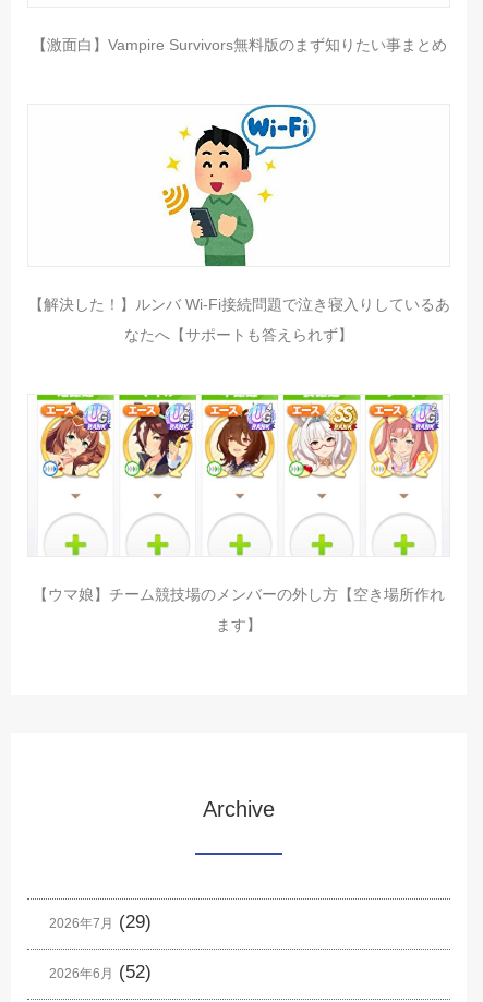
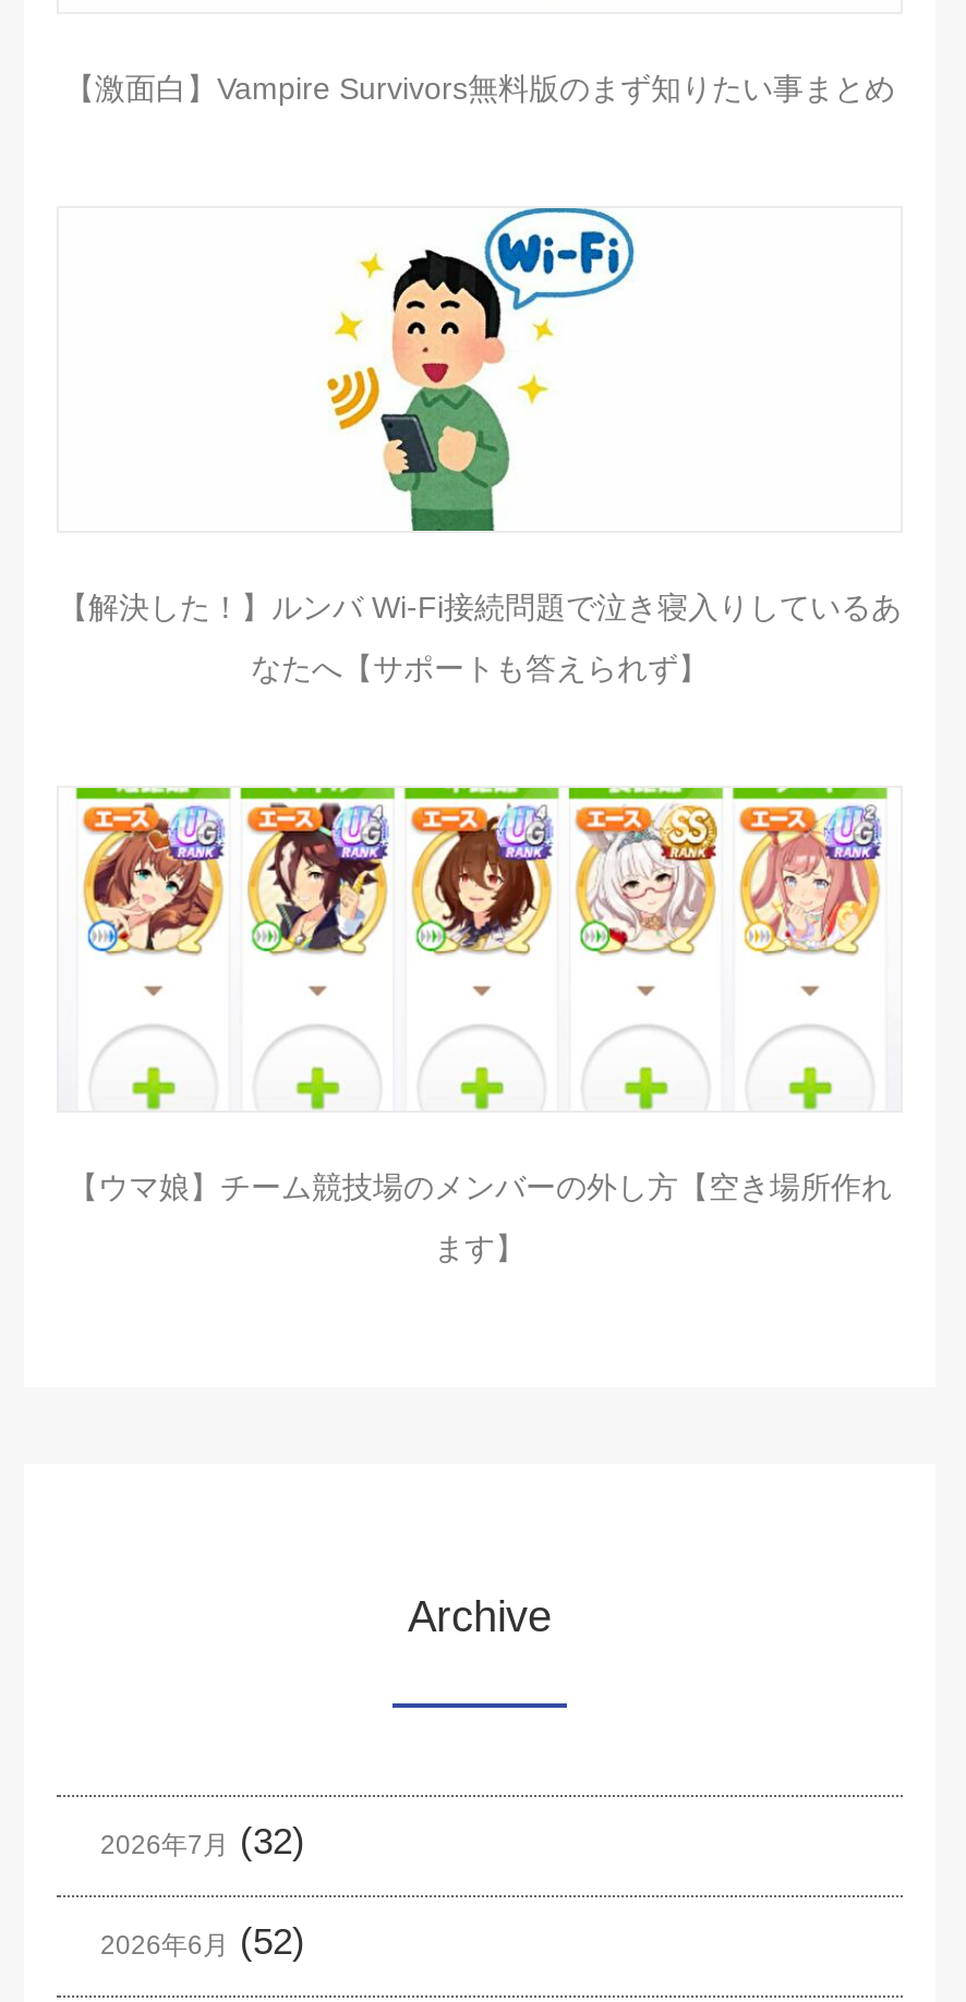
[49,912,152,932] 2026年7月(29) -> [100,1821,305,1863] 2026年7月(32)

